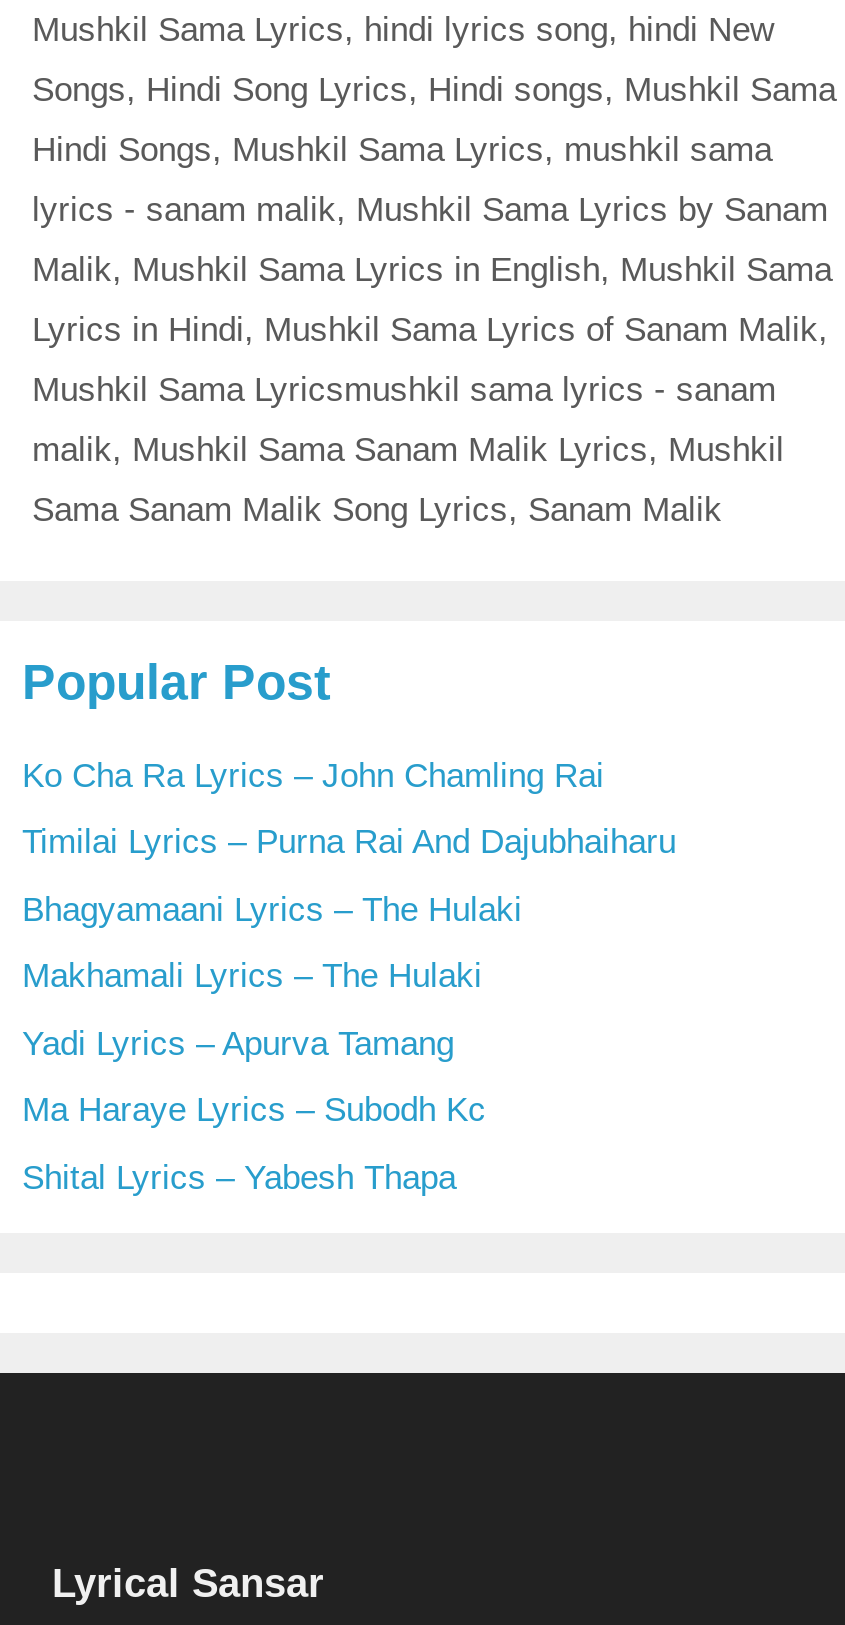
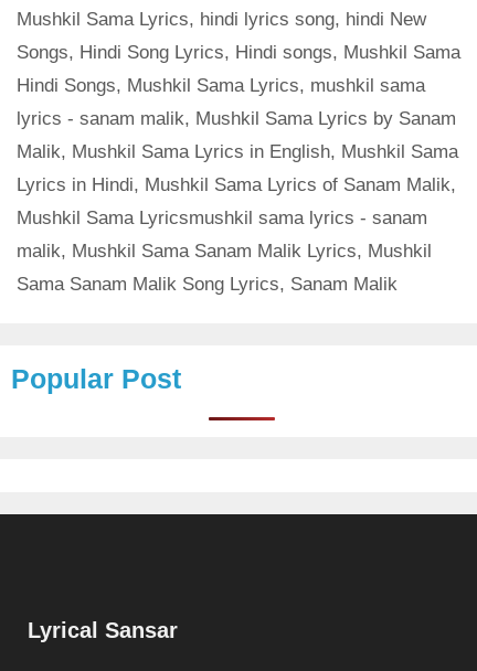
[22,756,676,1196] Ko Cha Ra Lyrics – John Chamling Rai | Timilai Lyrics – Purna Rai And Dajubhaiharu | Bhagyamaani Lyrics – The Hulaki | Makhamali Lyrics – The Hulaki | Yadi Lyrics – Apurva Tamang | Ma Haraye Lyrics – Subodh Kc | Shital Lyrics – Yabesh Thapa -> none

